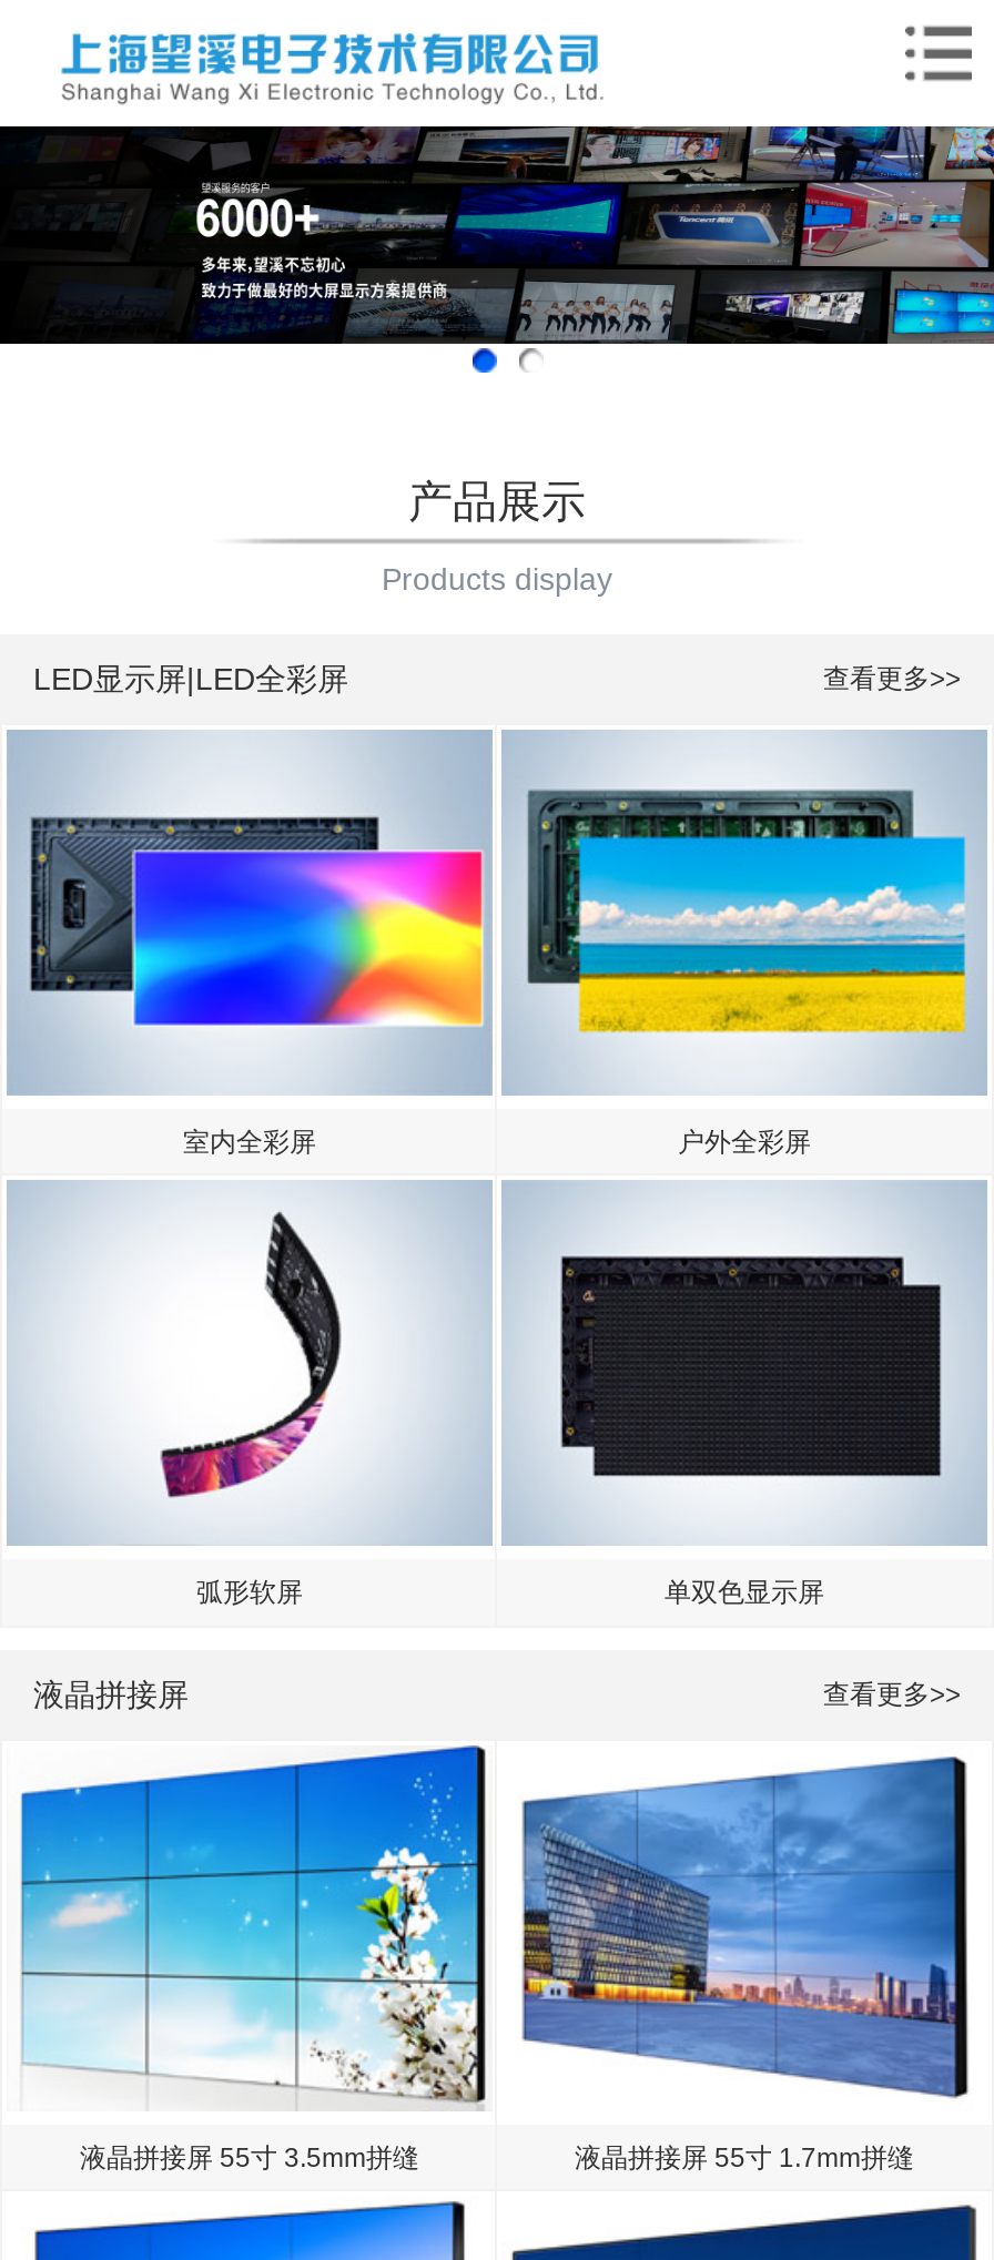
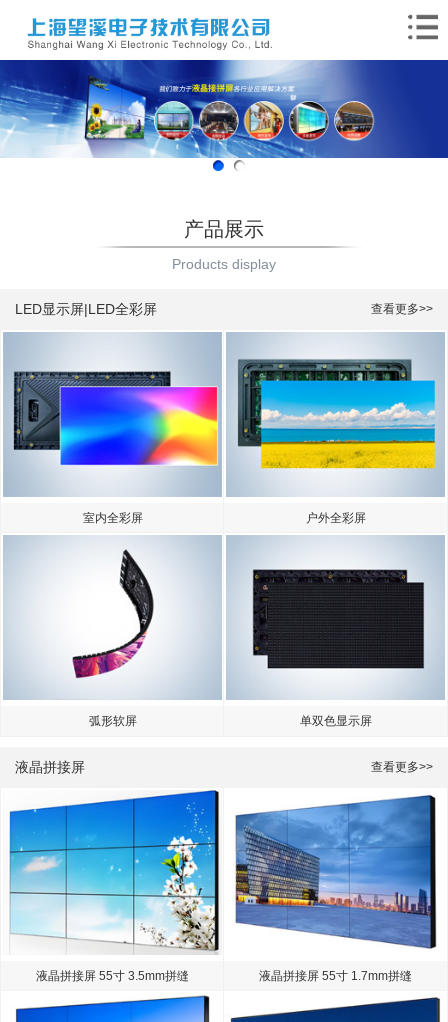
[7,124,987,346] [image] -> [3,59,445,159] [image]

